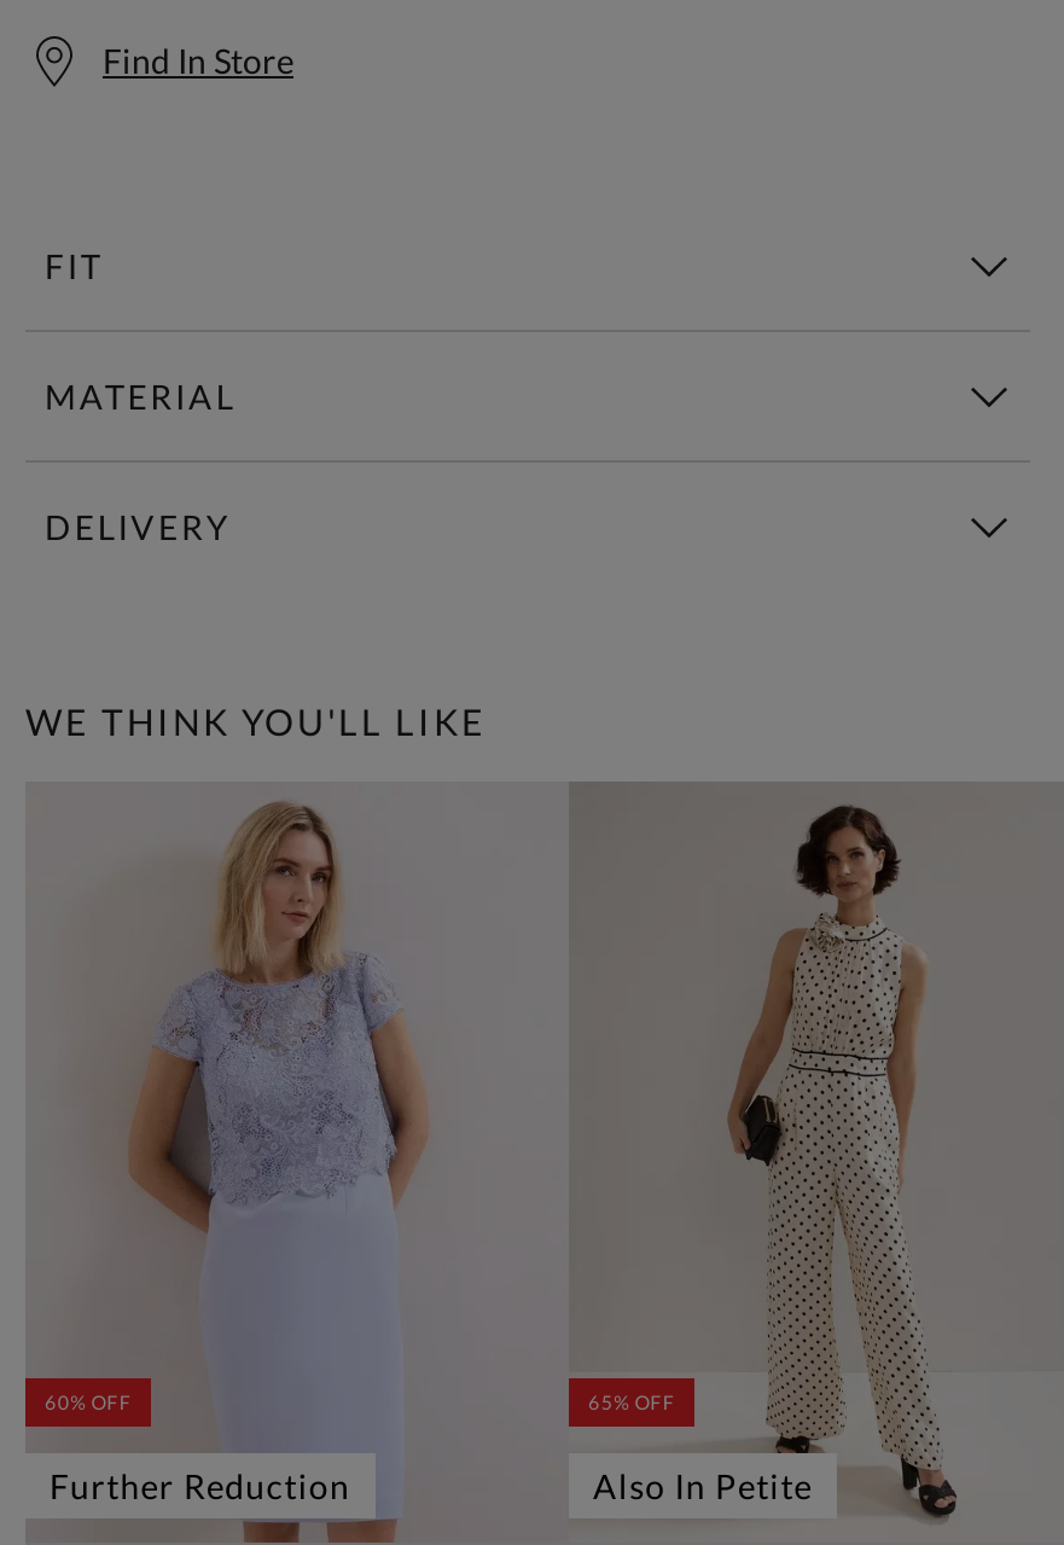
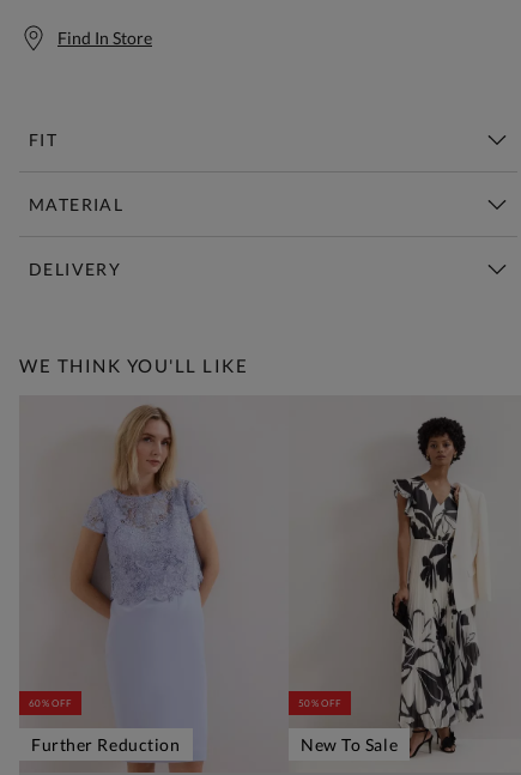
[569,784,975,1526] [image] | 65% OFF -> [290,398,491,763] [image] | 50% OFF
[593,1465,812,1506] Also In Petite -> [301,734,398,755] New To Sale

